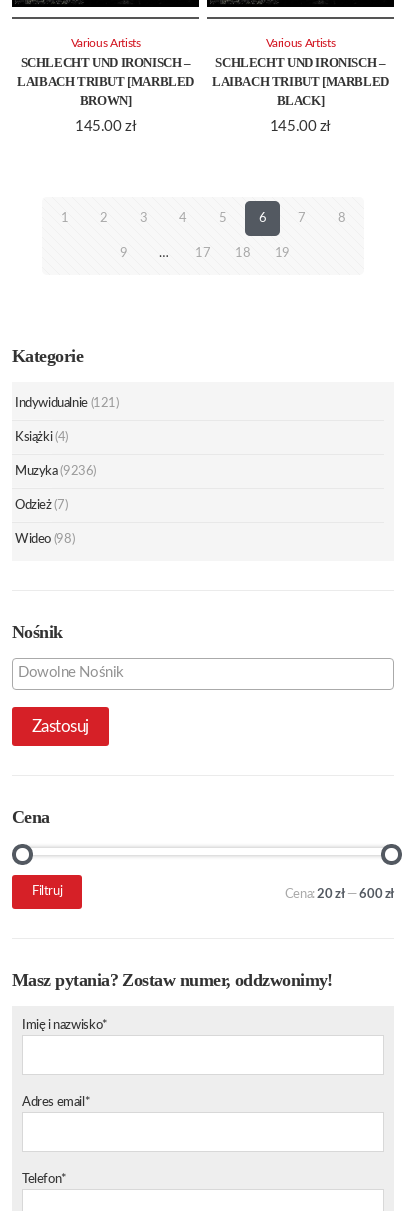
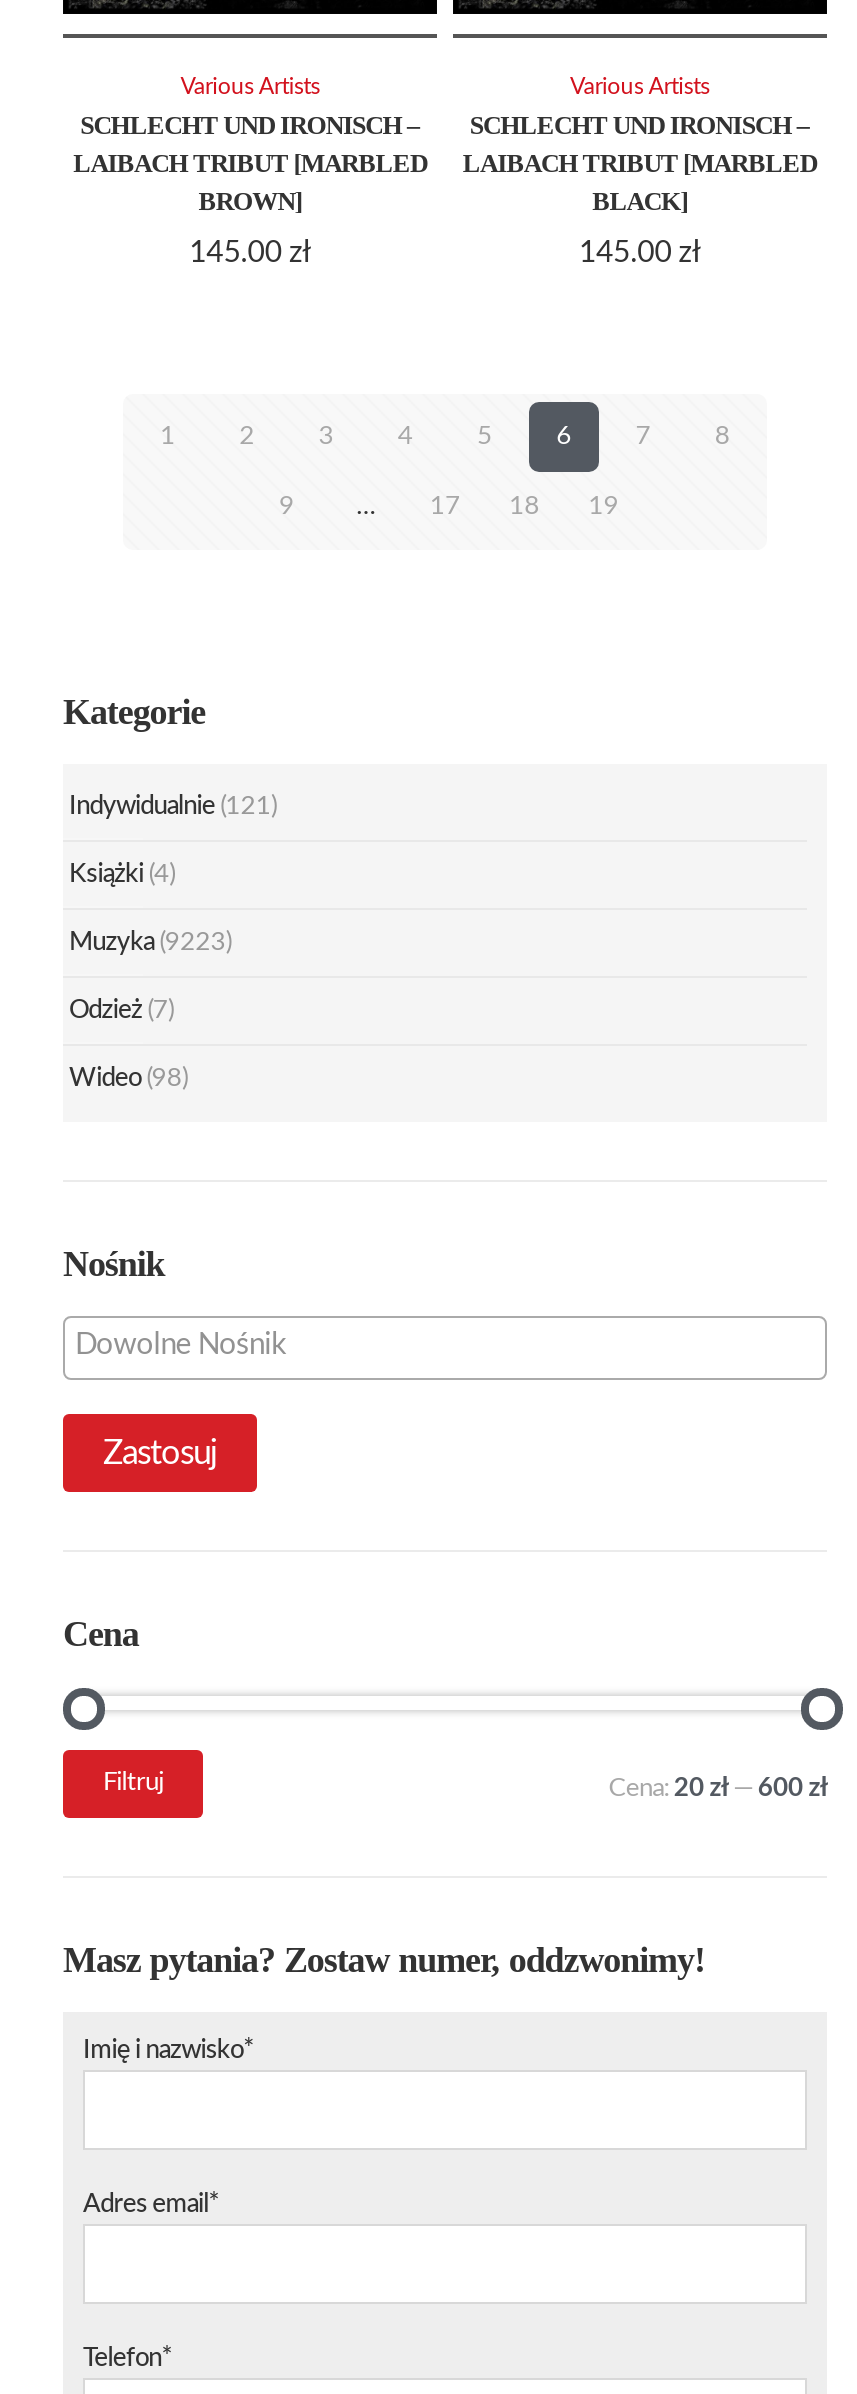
[15,465,96,478] Muzyka (9236) -> [69,930,231,956] Muzyka (9223)

